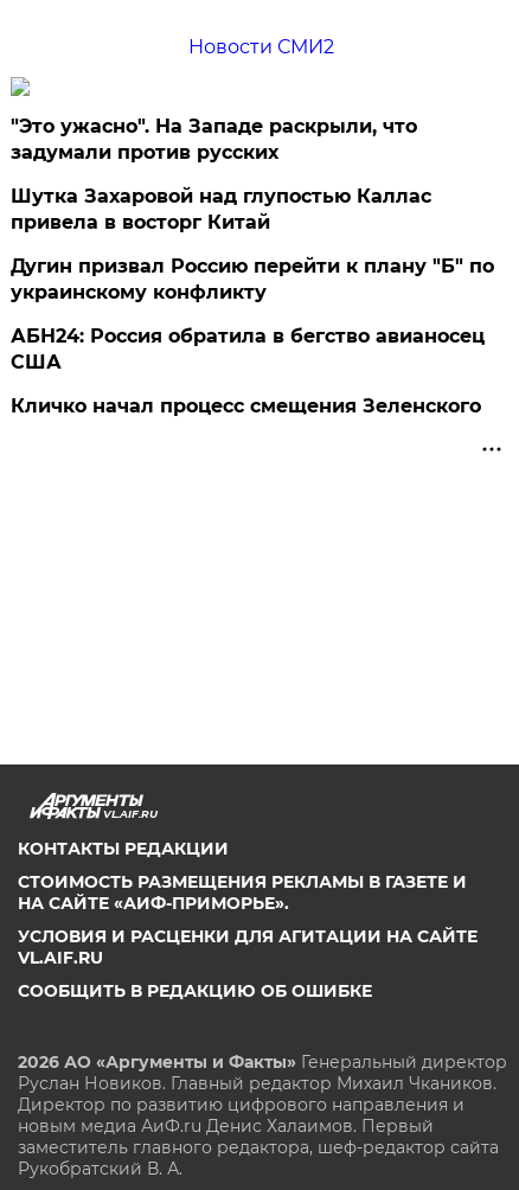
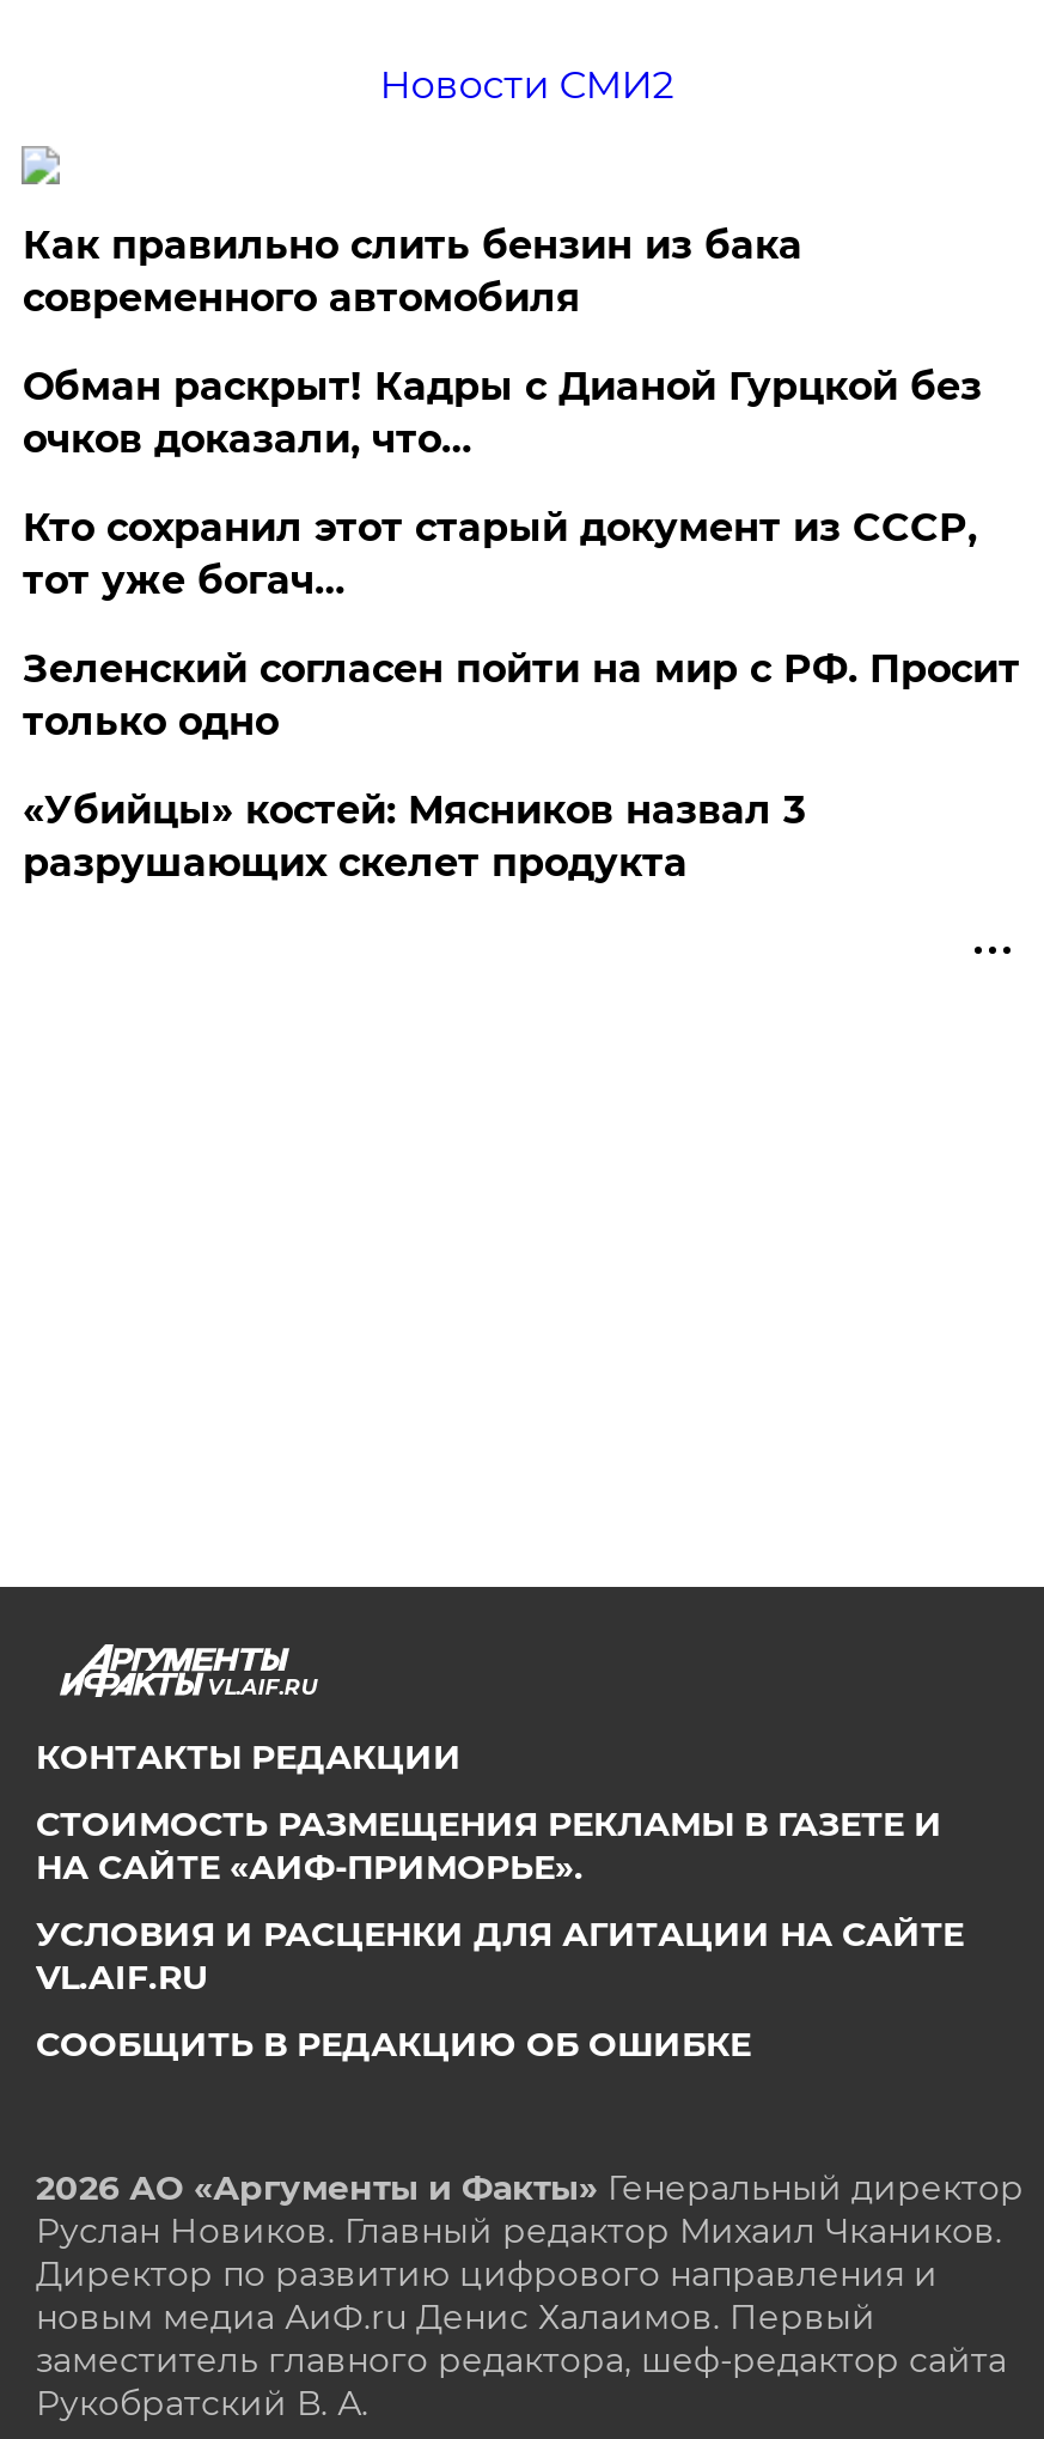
[11,115,418,164] "Это ужасно". На Западе раскрыли, что | задумали против русских -> [22,222,802,320] Как правильно слить бензин из бака | современного автомобиля
[11,185,432,234] Шутка Захаровой над глупостью Каллас | привела в восторг Китай -> [22,363,982,461] Обман раскрыт! Кадры с Дианой Гурцкой без | очков доказали, что…
[11,255,495,304] Дугин призвал Россию перейти к плану "Б" по | украинскому конфликту -> [22,505,977,603] Кто сохранил этот старый документ из СССР, | тот уже богач…
[11,325,485,374] АБН24: Россия обратила в бегство авианосец | США -> [22,646,1020,744] Зеленский согласен пойти на мир с РФ. Просит | только одно
[11,395,482,418] Кличко начал процесс смещения Зеленского -> [22,787,805,885] «Убийцы» костей: Мясников назвал 3 | разрушающих скелет продукта

